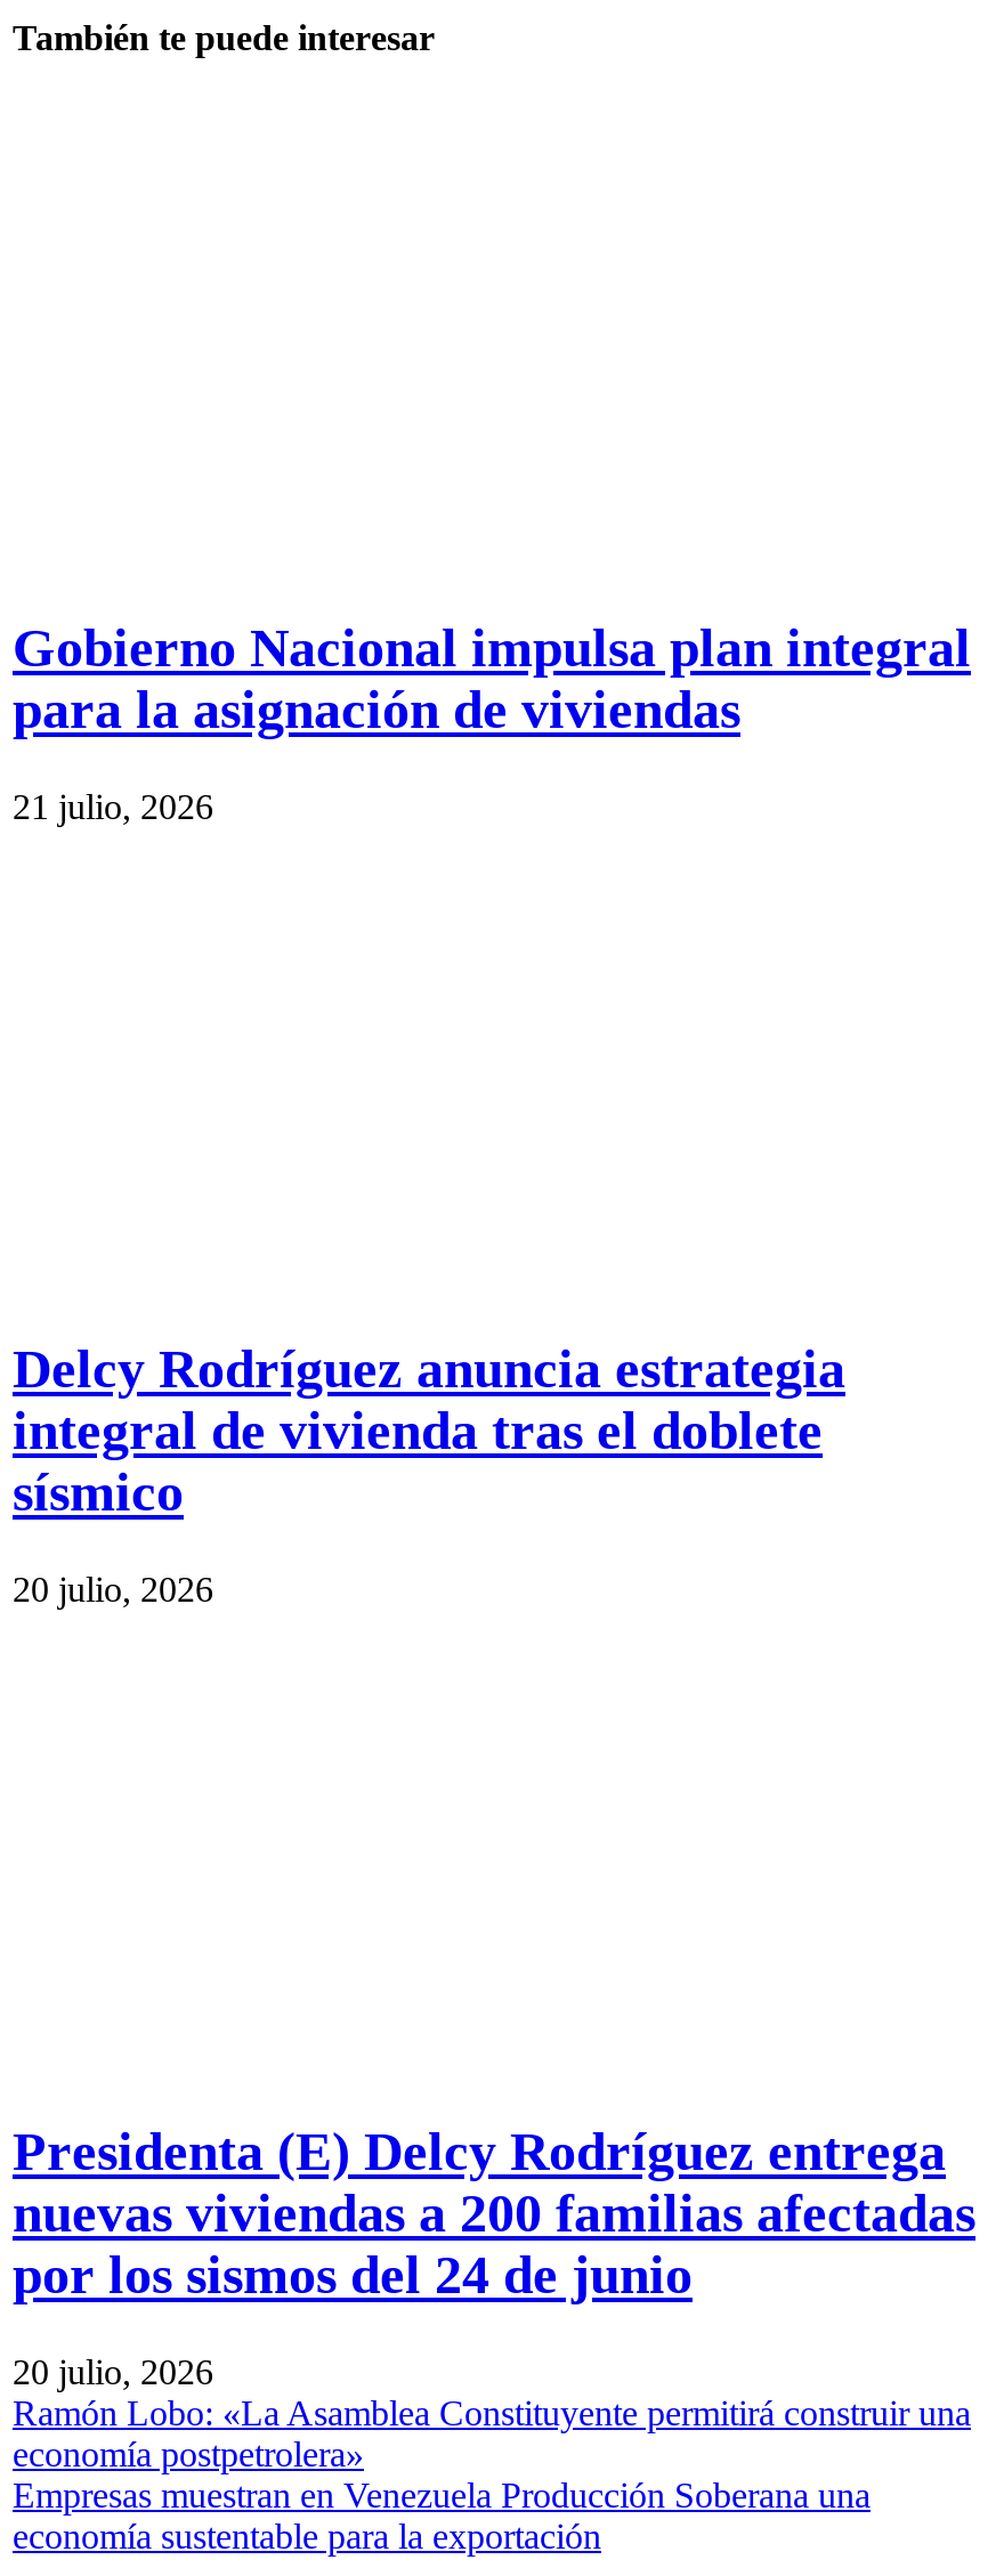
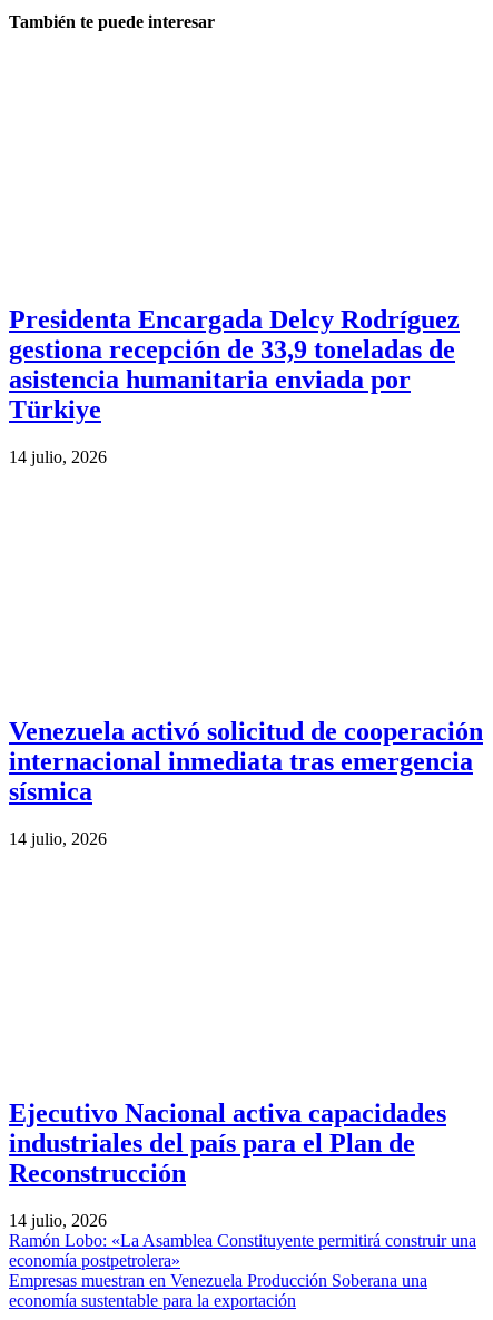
[13,619,971,740] Gobierno Nacional impulsa plan integral | para la asignación de viviendas -> [9,305,460,424] Presidenta Encargada Delcy Rodríguez | gestiona recepción de 33,9 toneladas de | asistencia humanitaria enviada por | Türkiye
[13,788,213,826] 21 julio, 2026 -> [9,448,107,467] 14 julio, 2026
[13,1340,845,1522] Delcy Rodríguez anuncia estrategia | integral de vivienda tras el doblete | sísmico -> [9,717,483,806] Venezuela activó solicitud de cooperación | internacional inmediata tras emergencia | sísmica
[13,1570,213,1609] 20 julio, 2026 -> [9,829,107,848] 14 julio, 2026
[13,2122,975,2304] Presidenta (E) Delcy Rodríguez entrega | nuevas viviendas a 200 familias afectadas | por los sismos del 24 de junio -> [9,1098,446,1187] Ejecutivo Nacional activa capacidades | industriales del país para el Plan de | Reconstrucción
[13,2352,213,2391] 20 julio, 2026 -> [9,1211,107,1230] 14 julio, 2026

